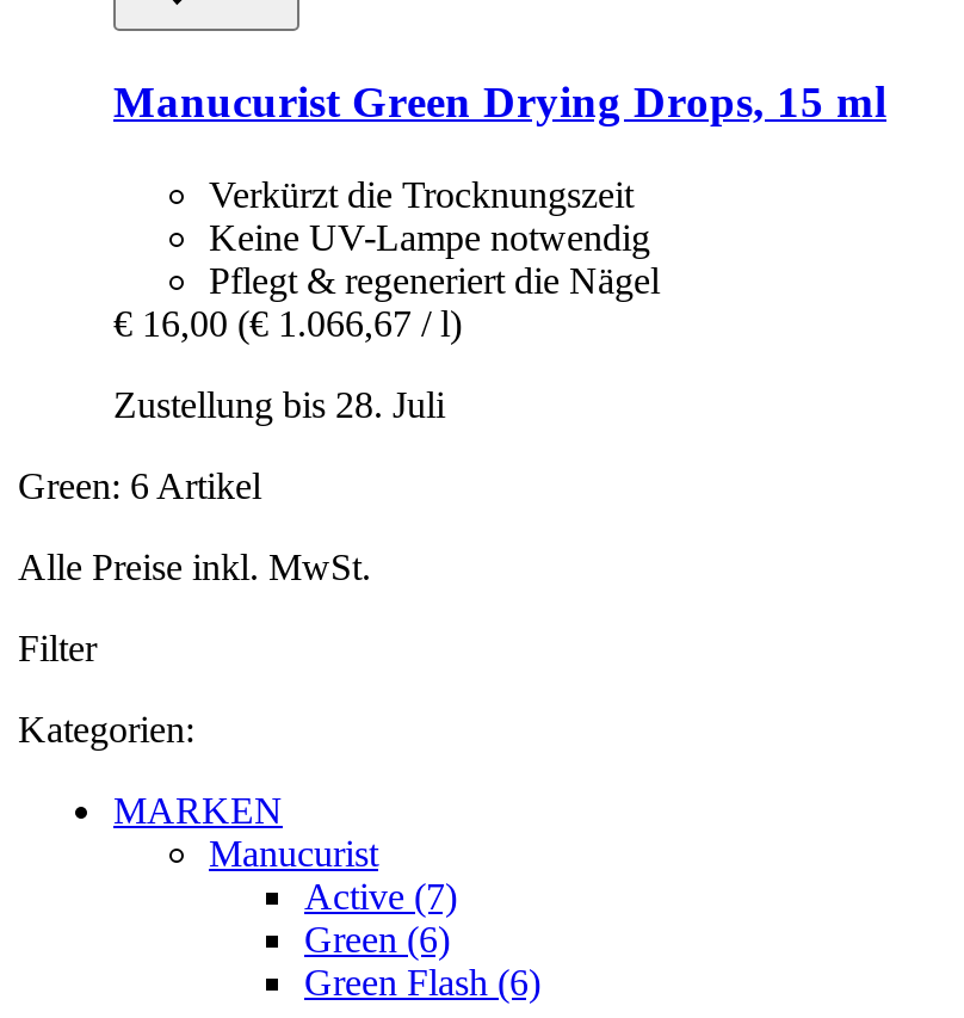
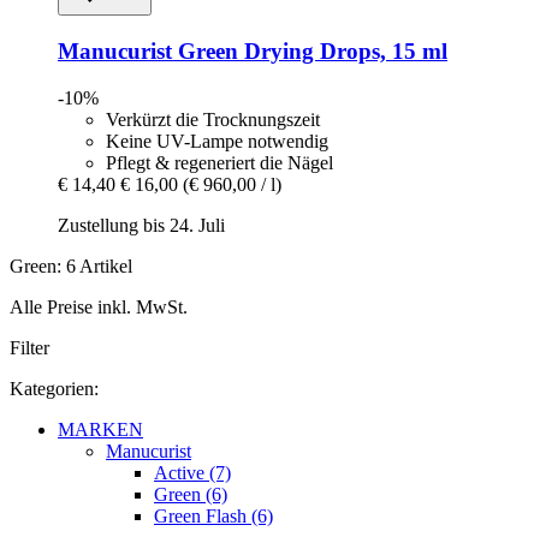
none -> [58,87,99,108] -10%
[113,302,462,343] € 16,00 (€ 1.066,67 / l) -> [58,174,281,194] € 14,40 € 16,00 (€ 960,00 / l)
[113,384,445,424] Zustellung bis 28. Juli -> [58,215,225,235] Zustellung bis 24. Juli

